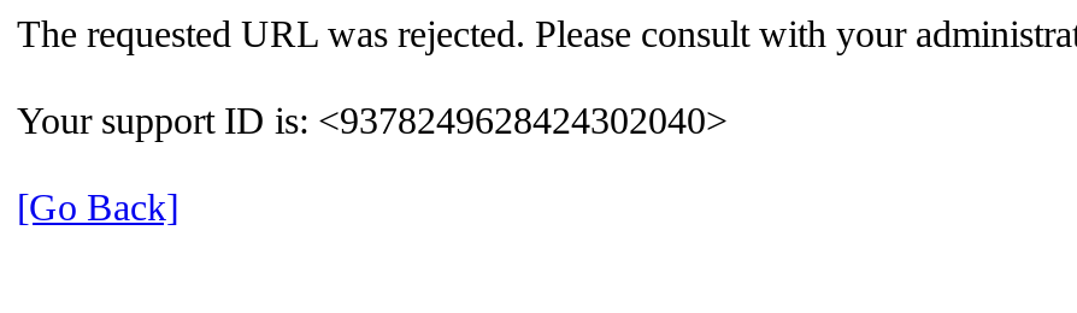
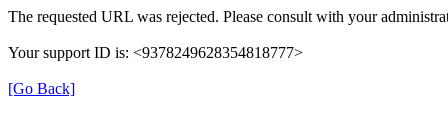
[17,100,728,141] Your support ID is: <9378249628424302040> -> [8,44,303,61] Your support ID is: <9378249628354818777>

